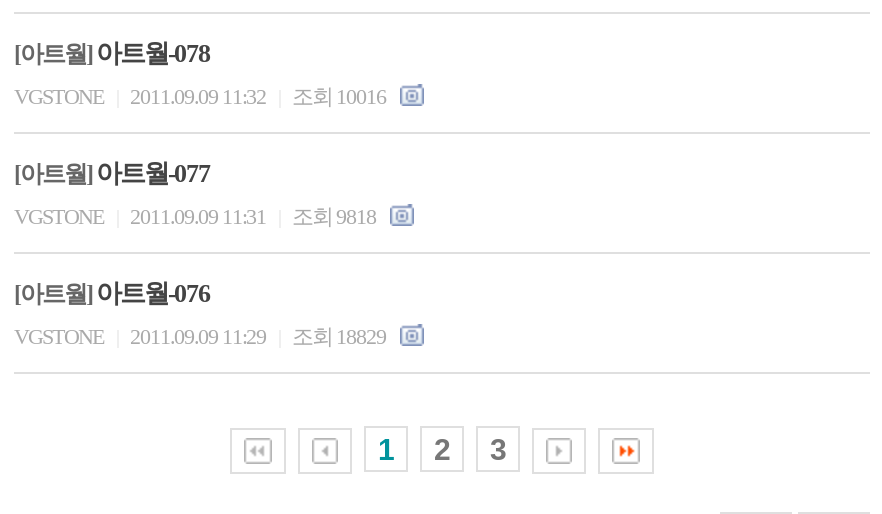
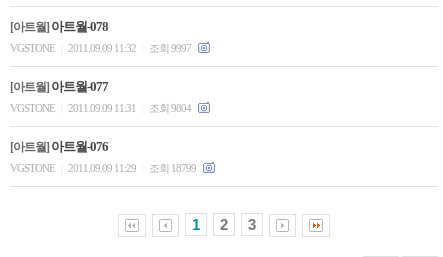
[14,84,390,108] VGSTONE 2011.09.09 11:32 조회 10016 -> [10,42,193,54] VGSTONE 2011.09.09 11:32 조회 9997
[14,204,380,228] VGSTONE 2011.09.09 11:31 조회 9818 -> [10,102,193,114] VGSTONE 2011.09.09 11:31 조회 9804
[14,324,390,348] VGSTONE 2011.09.09 11:29 조회 18829 -> [10,162,198,174] VGSTONE 2011.09.09 11:29 조회 18799

